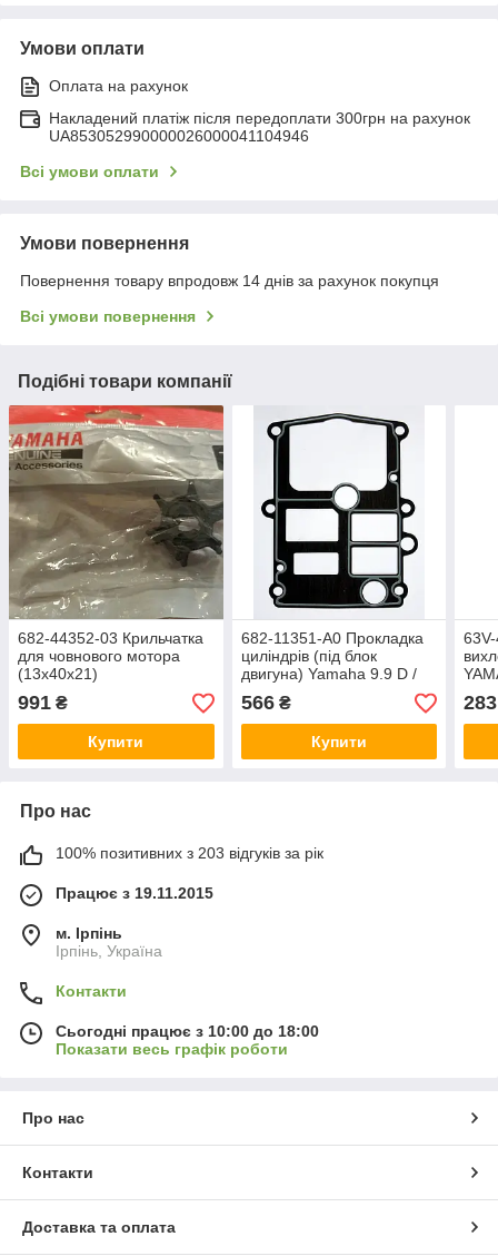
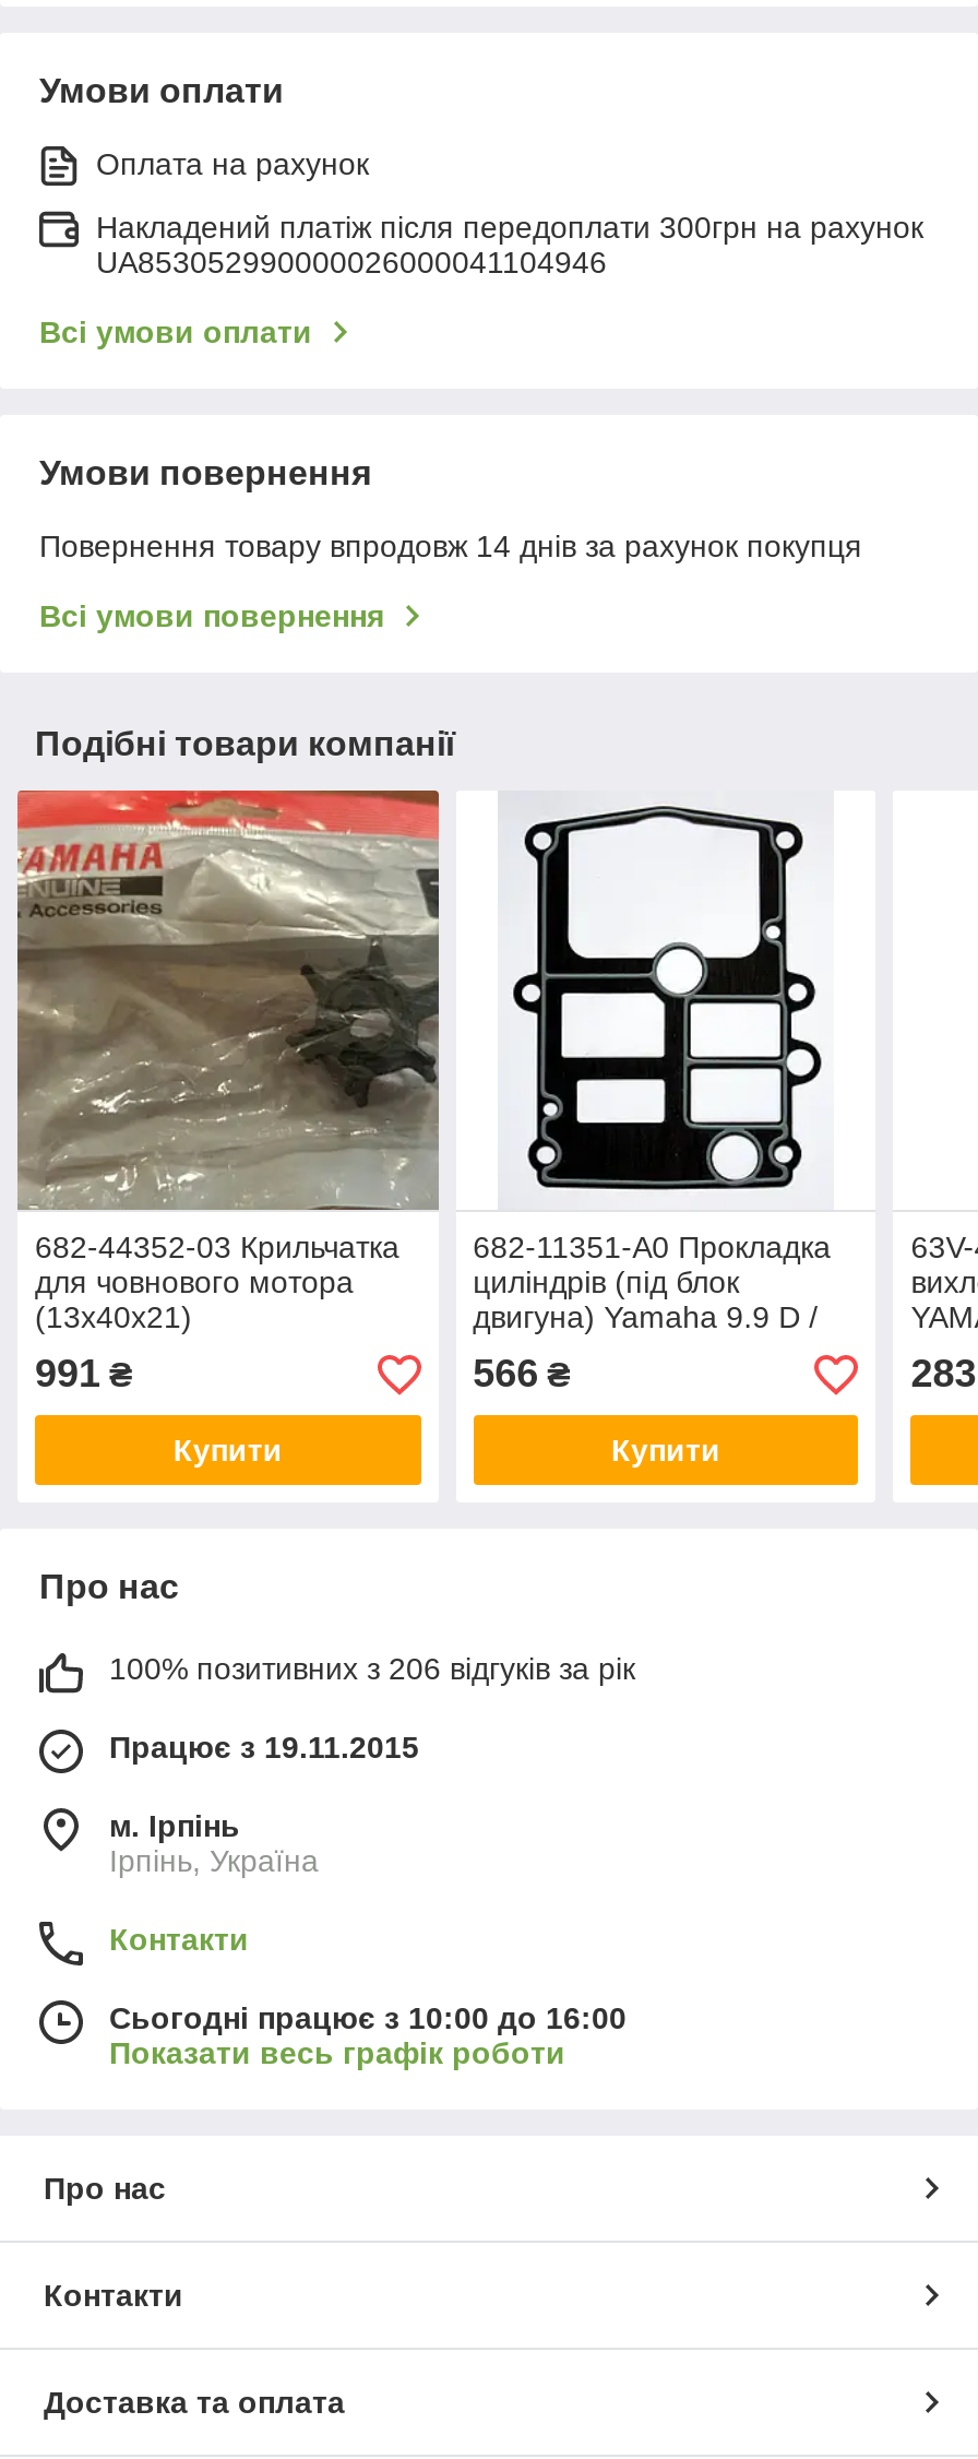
[56,844,323,862] 100% позитивних з 203 відгуків за рік -> [109,1652,635,1687] 100% позитивних з 206 відгуків за рік
[56,1023,319,1040] Сьогодні працює з 10:00 до 18:00 -> [109,2001,627,2036] Сьогодні працює з 10:00 до 16:00

